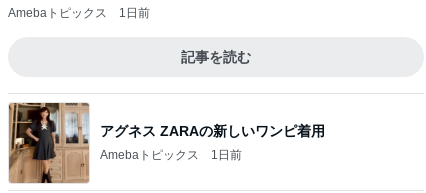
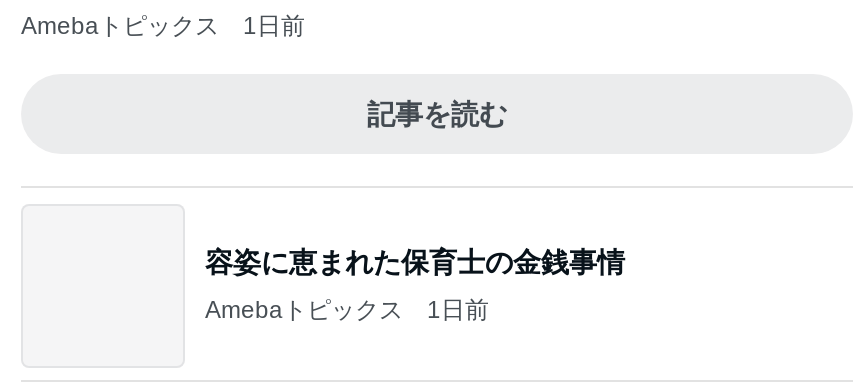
[8,102,90,184] [image] -> none
[100,122,325,138] アグネス ZARAの新しいワンピ着用 -> [205,245,625,277] 容姿に恵まれた保育士の金銭事情

